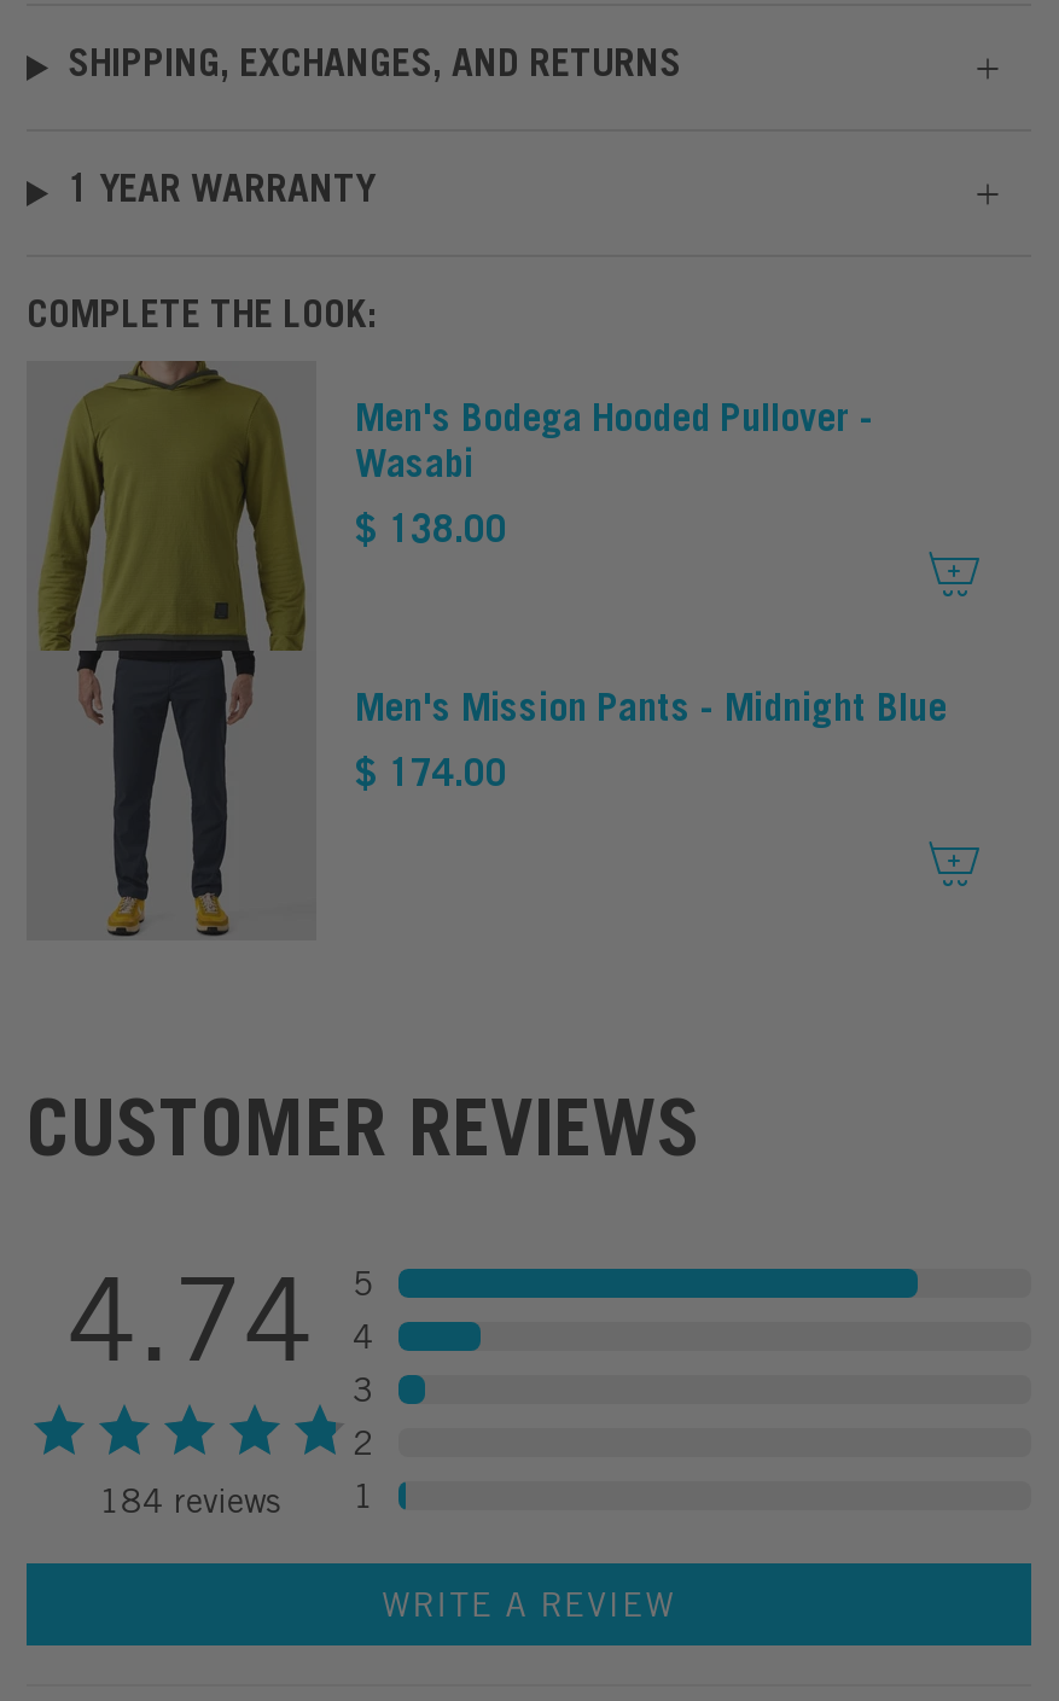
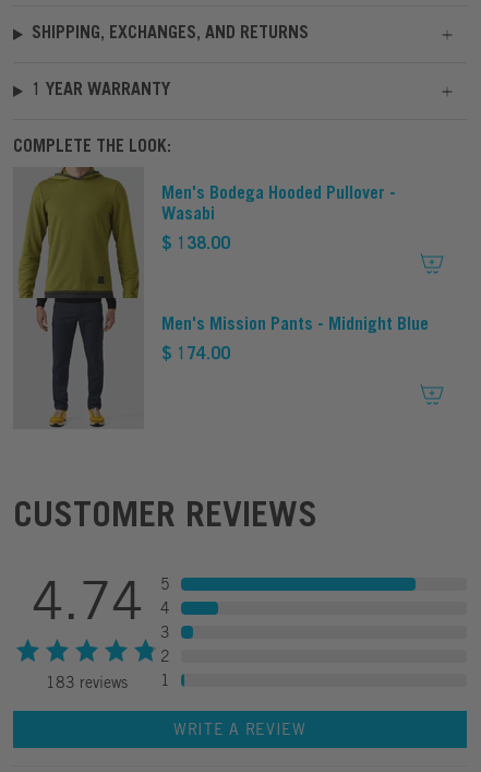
[99,1477,374,1519] 184 reviews 1 -> [46,672,170,691] 183 reviews 1

